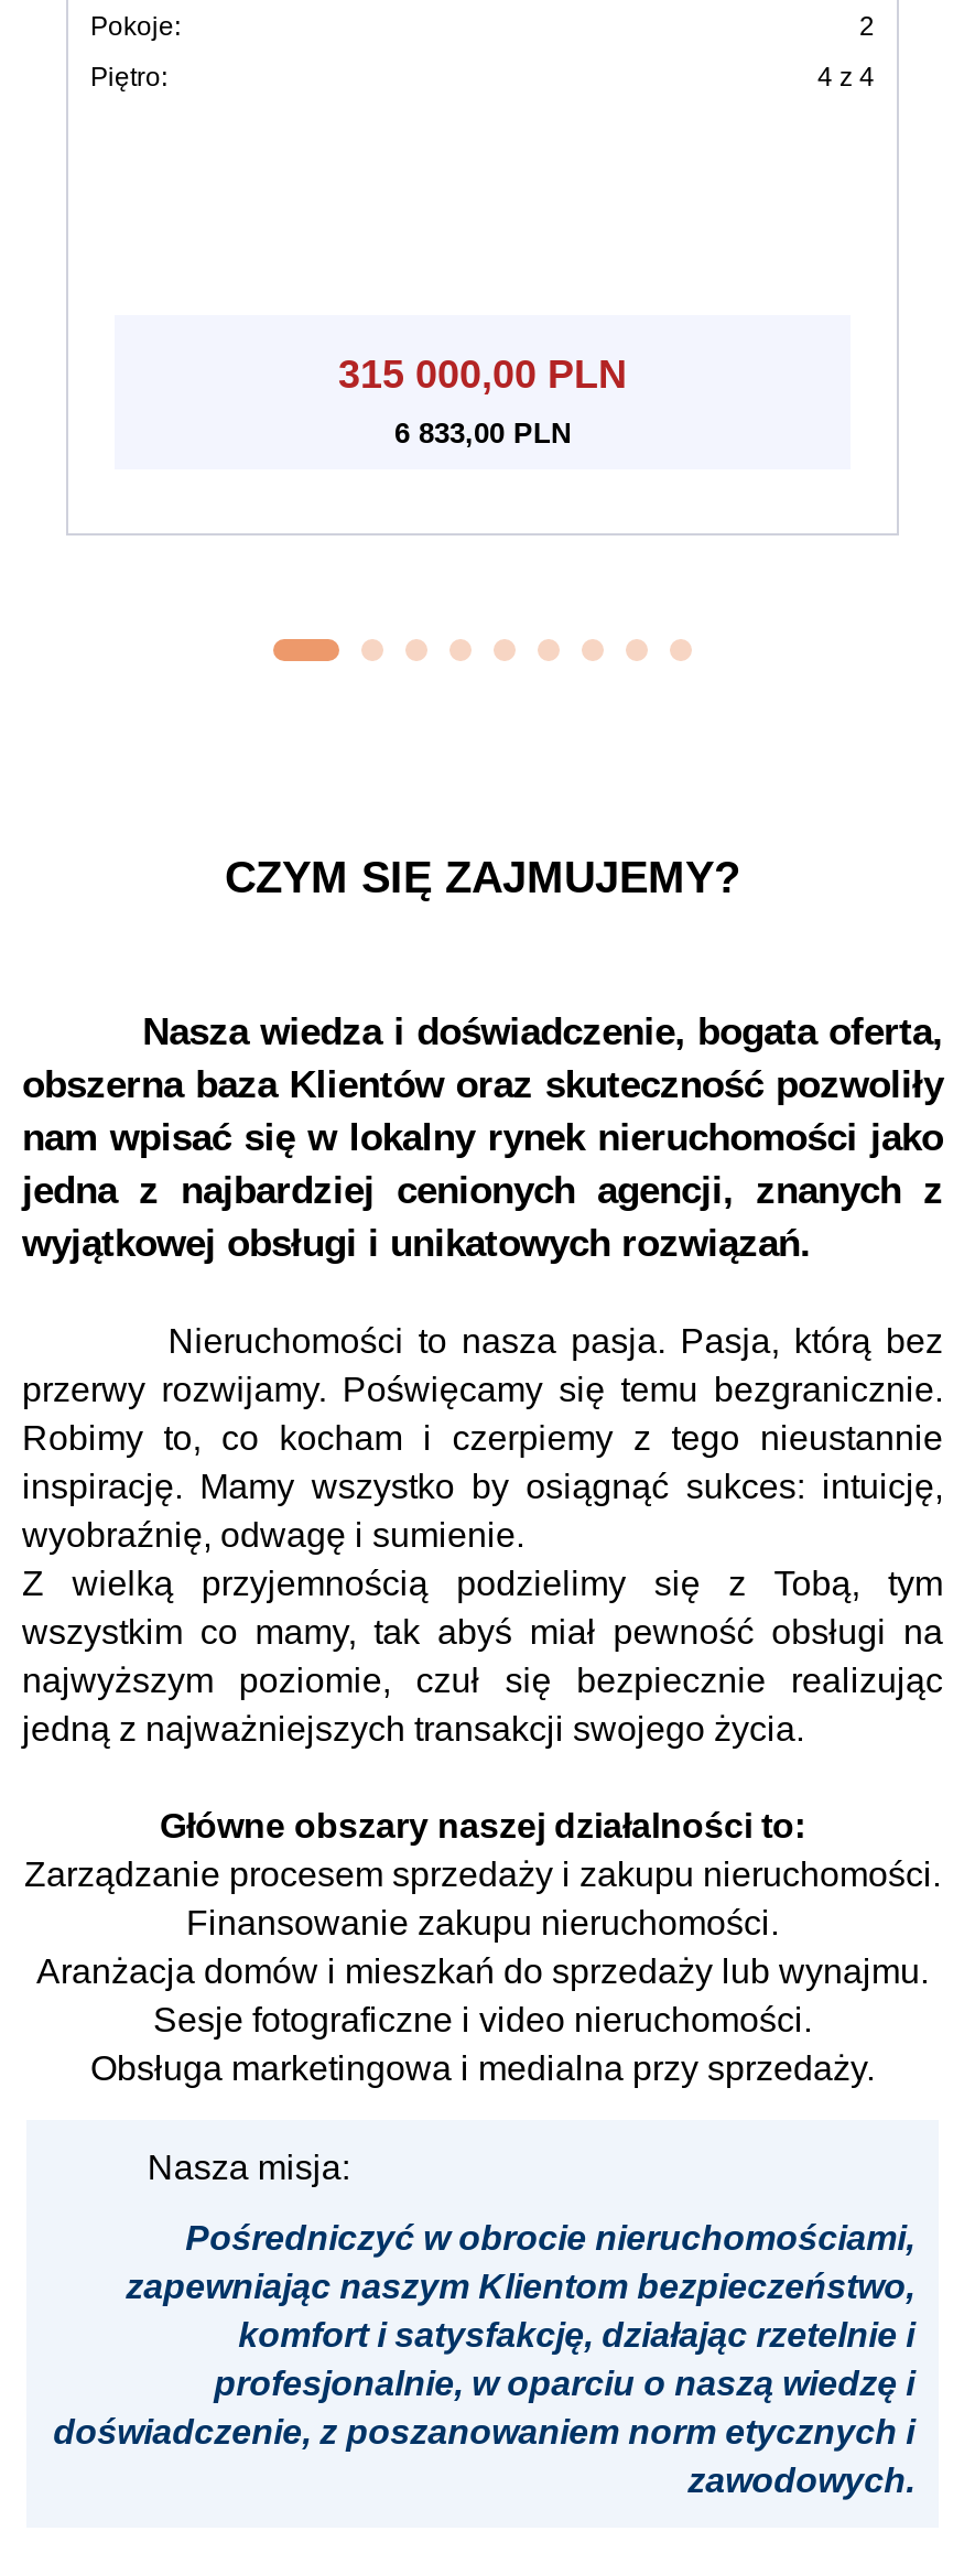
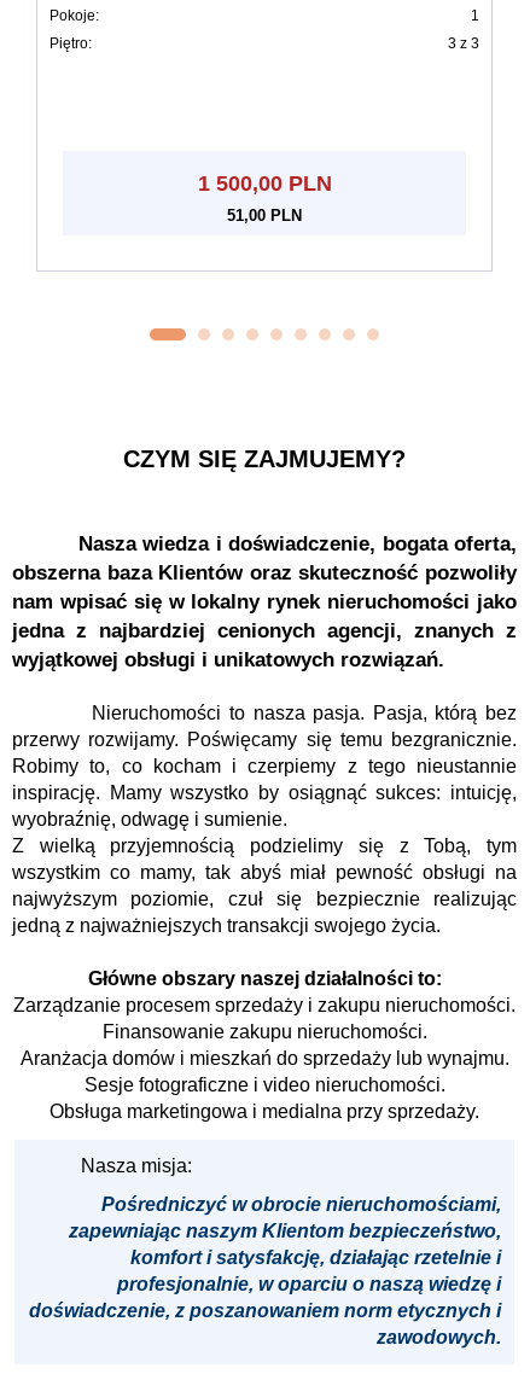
[859,11,875,42] 2 -> [471,8,479,25] 1
[817,61,875,92] 4 z 4 -> [448,35,479,52] 3 z 3
[338,352,627,396] 315 000,00 PLN -> [197,172,331,196] 1 500,00 PLN
[394,416,571,449] 6 833,00 PLN -> [227,207,302,225] 51,00 PLN

